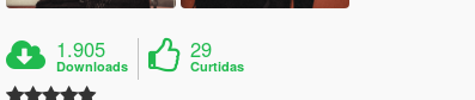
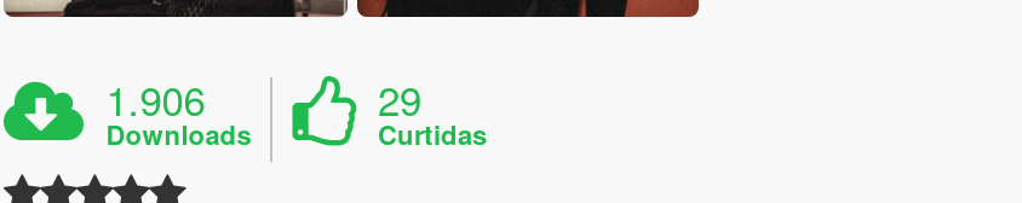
[56,34,106,63] 1.905 -> [106,70,205,128] 1.906

